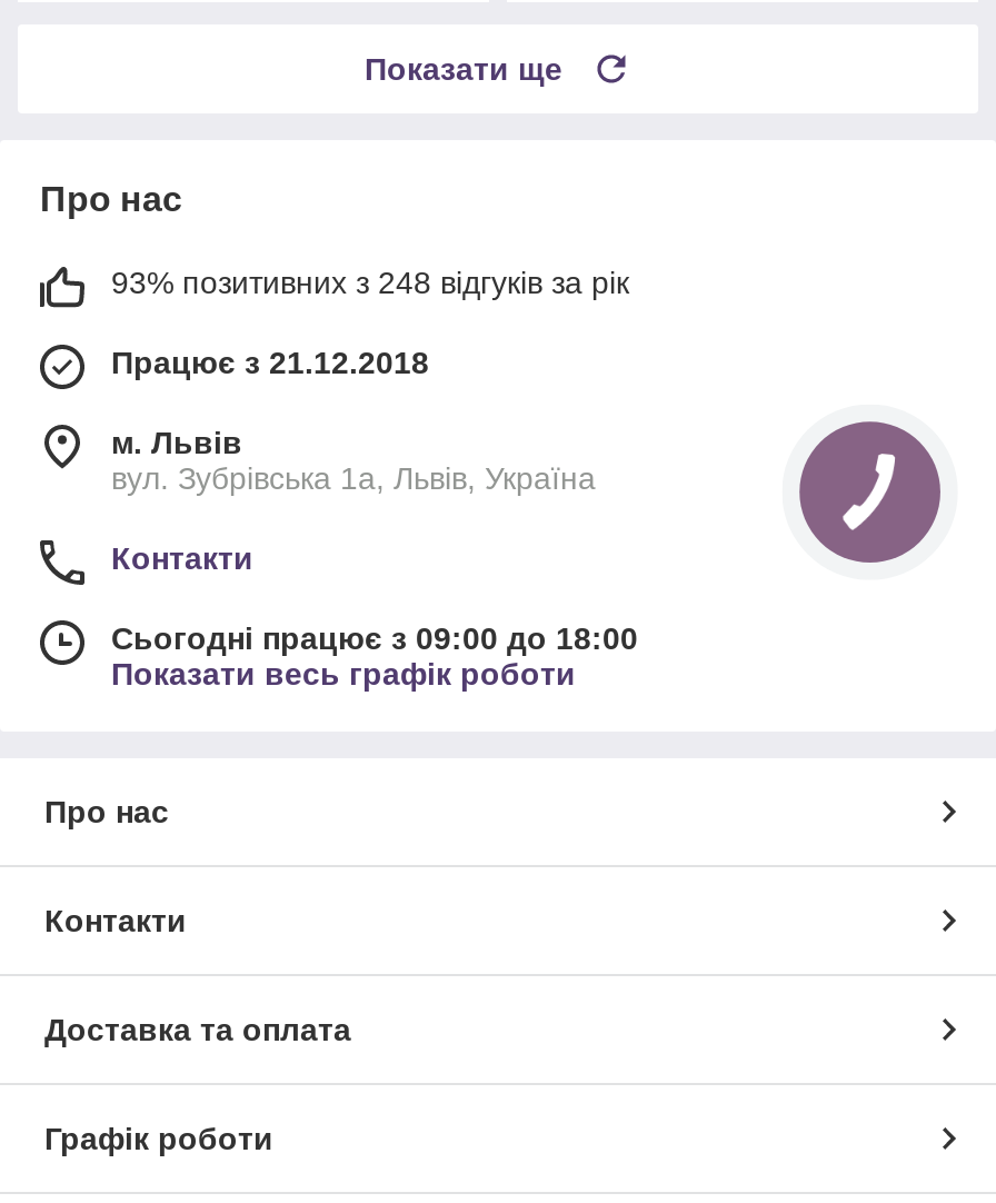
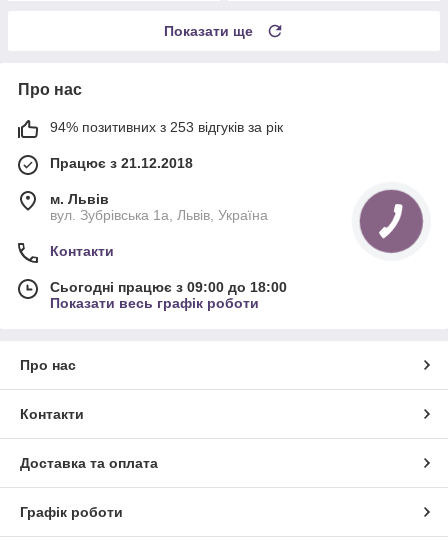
[111,264,629,299] 93% позитивних з 248 відгуків за рік -> [50,119,283,135] 94% позитивних з 253 відгуків за рік

